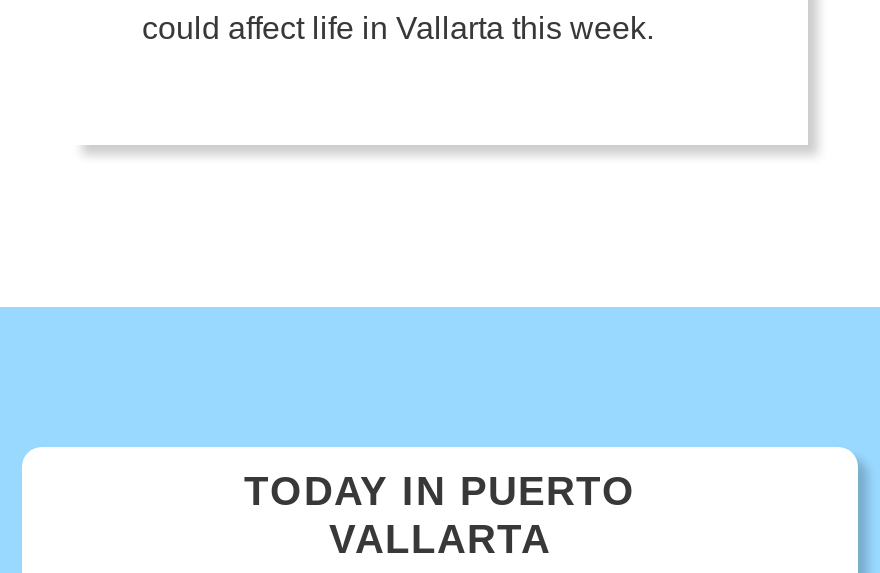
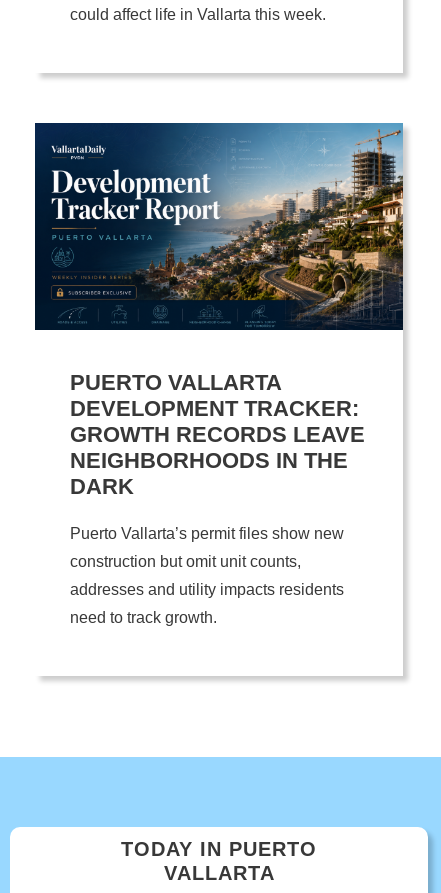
none -> [34,122,404,626] [image] | PUERTO VALLARTA | DEVELOPMENT TRACKER: | GROWTH RECORDS LEAVE | NEIGHBORHOODS IN THE | DARK | Puerto Vallarta’s permit files show new | construction but omit unit counts, | addresses and utility impacts residents | need to track growth.

